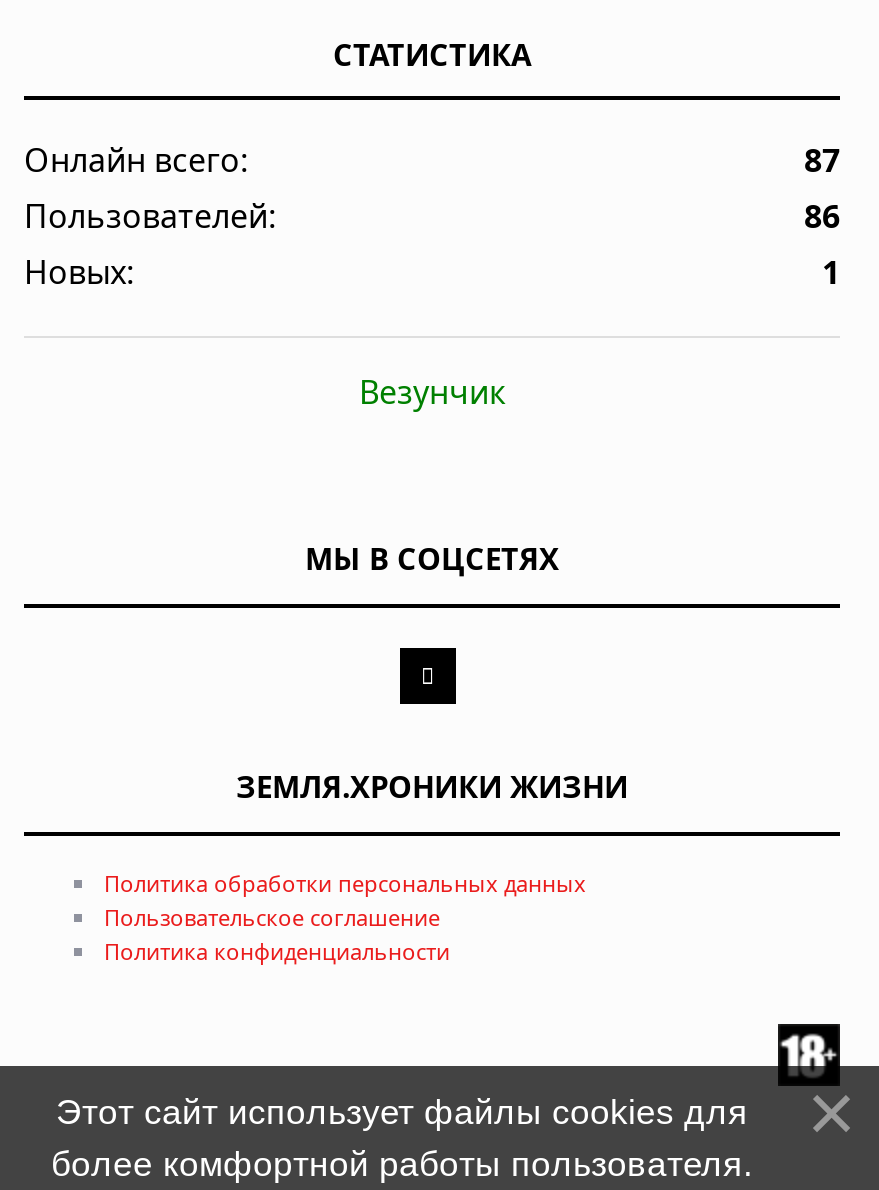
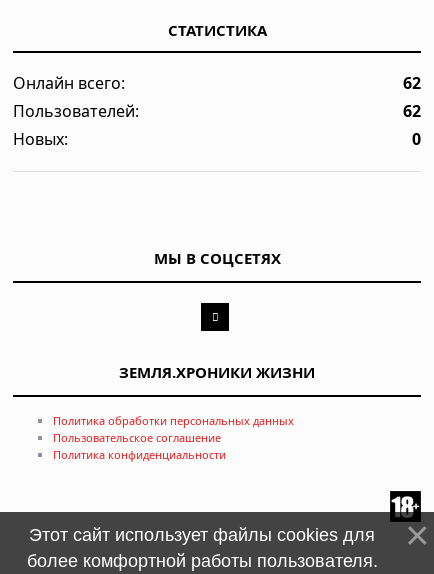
[804,138,840,182] 87 -> [403,72,421,94] 62
[804,194,840,238] 86 -> [403,100,421,122] 62
[359,250,840,414] 1 | Везунчик -> [412,128,421,150] 0

